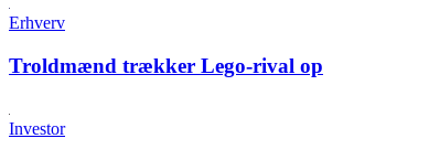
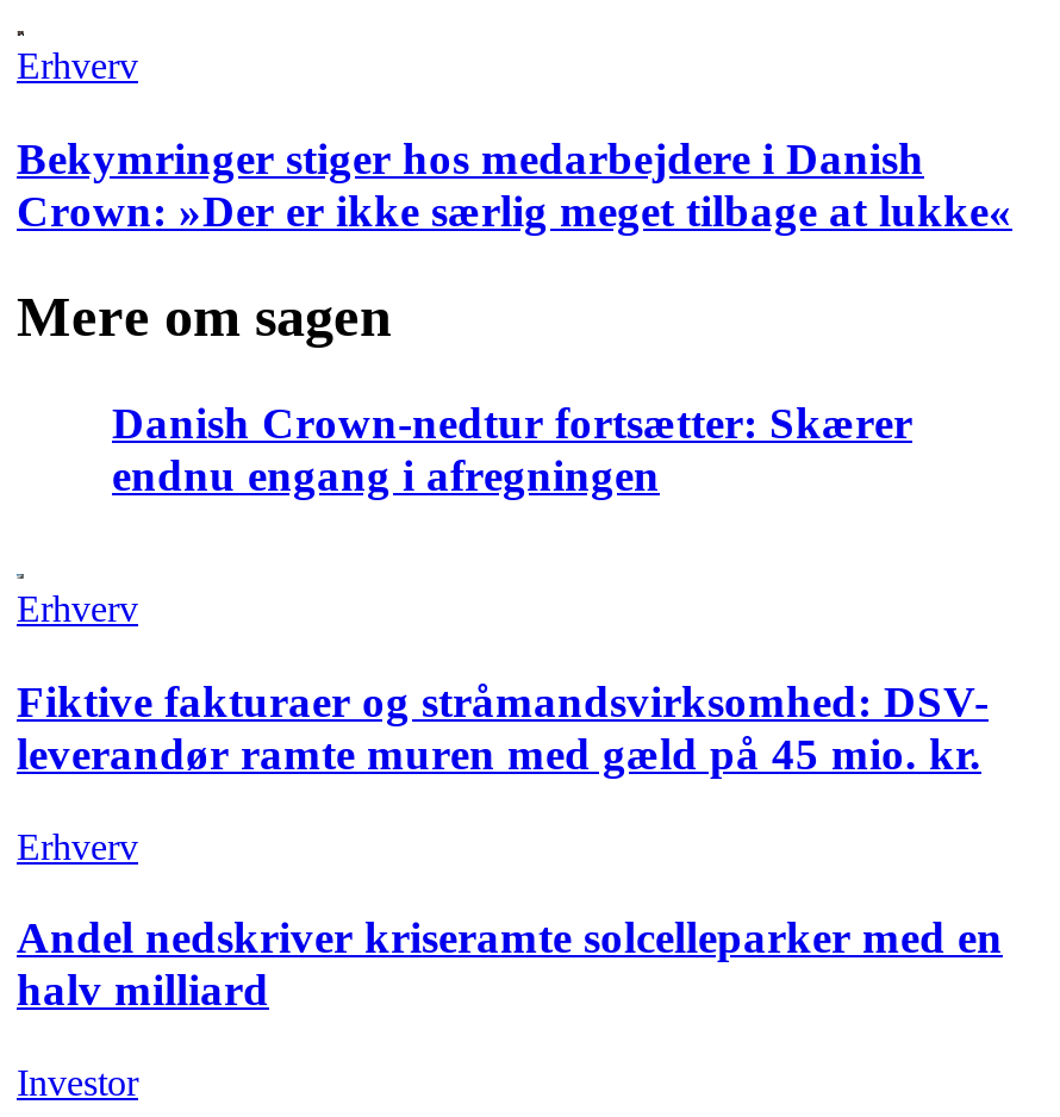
[9,54,323,77] Troldmænd trækker Lego-rival op -> [17,133,1012,1016] Bekymringer stiger hos medarbejdere i Danish | Crown:»Der er ikke særlig meget tilbage at lukke« | Mere om sagen | Danish Crown-nedtur fortsætter: Skærer | endnu engang i afregningen | Erhverv | Fiktive fakturaer og stråmandsvirksomhed: DSV- | leverandør ramte muren med gæld på 45 mio. kr. | Erhverv | Andel nedskriver kriseramte solcelleparker med en | halv milliard

